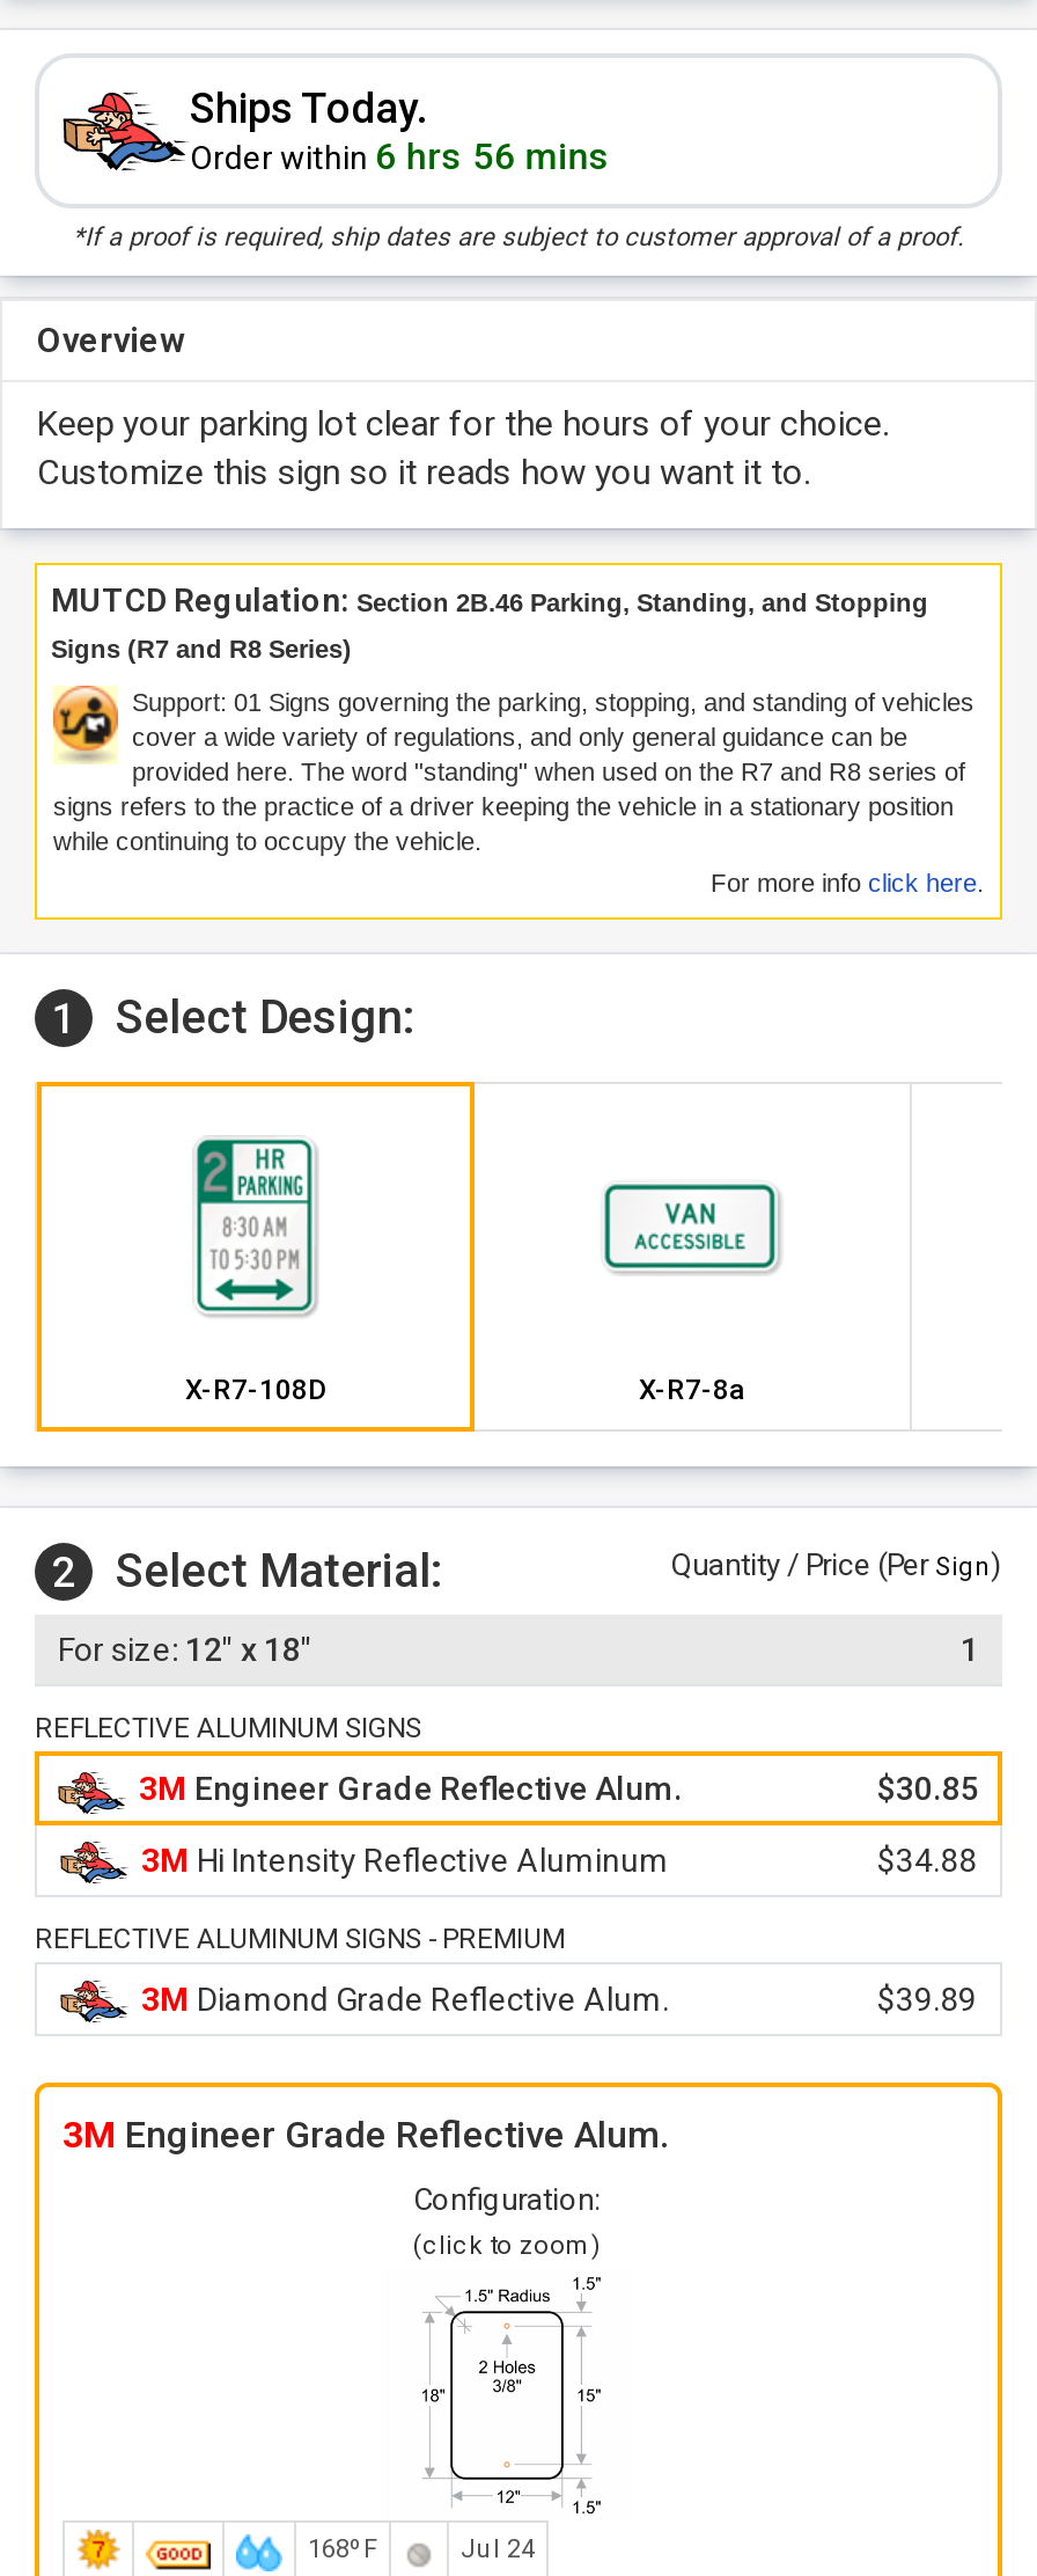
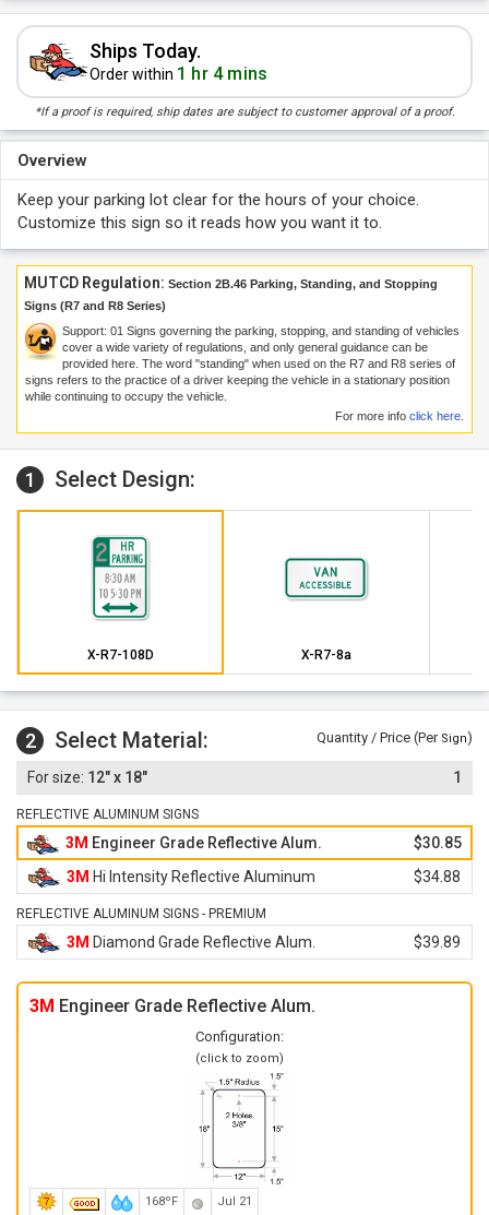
[190,134,610,178] Order within 6 hrs 56 mins -> [90,63,268,84] Order within 1 hr 4 mins
[461,2534,535,2564] Jul 24 -> [217,1194,252,1208] Jul 21

